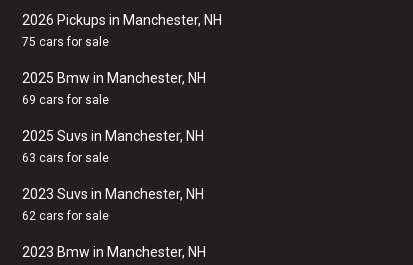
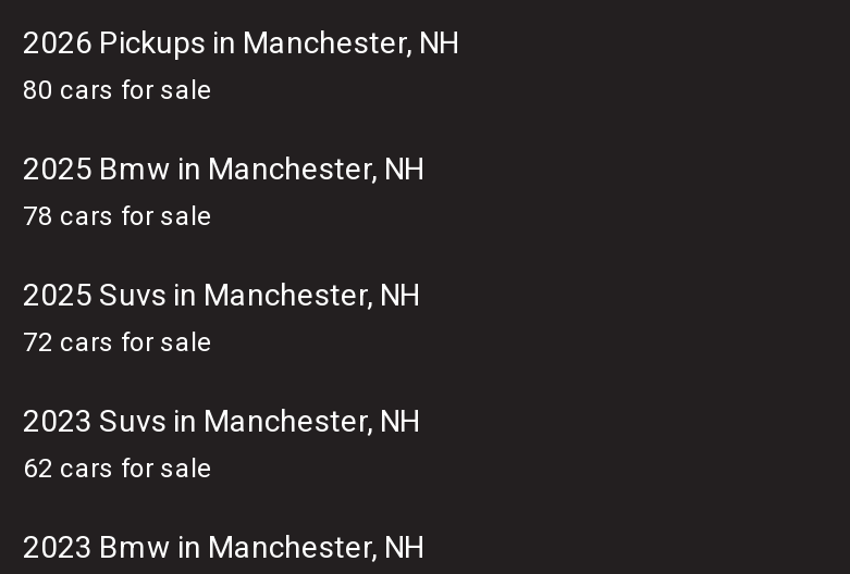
[22,35,109,49] 75 cars for sale -> [23,75,212,105] 80 cars for sale
[22,93,109,107] 69 cars for sale -> [23,201,212,232] 78 cars for sale
[22,151,109,165] 63 cars for sale -> [23,327,212,358] 72 cars for sale

